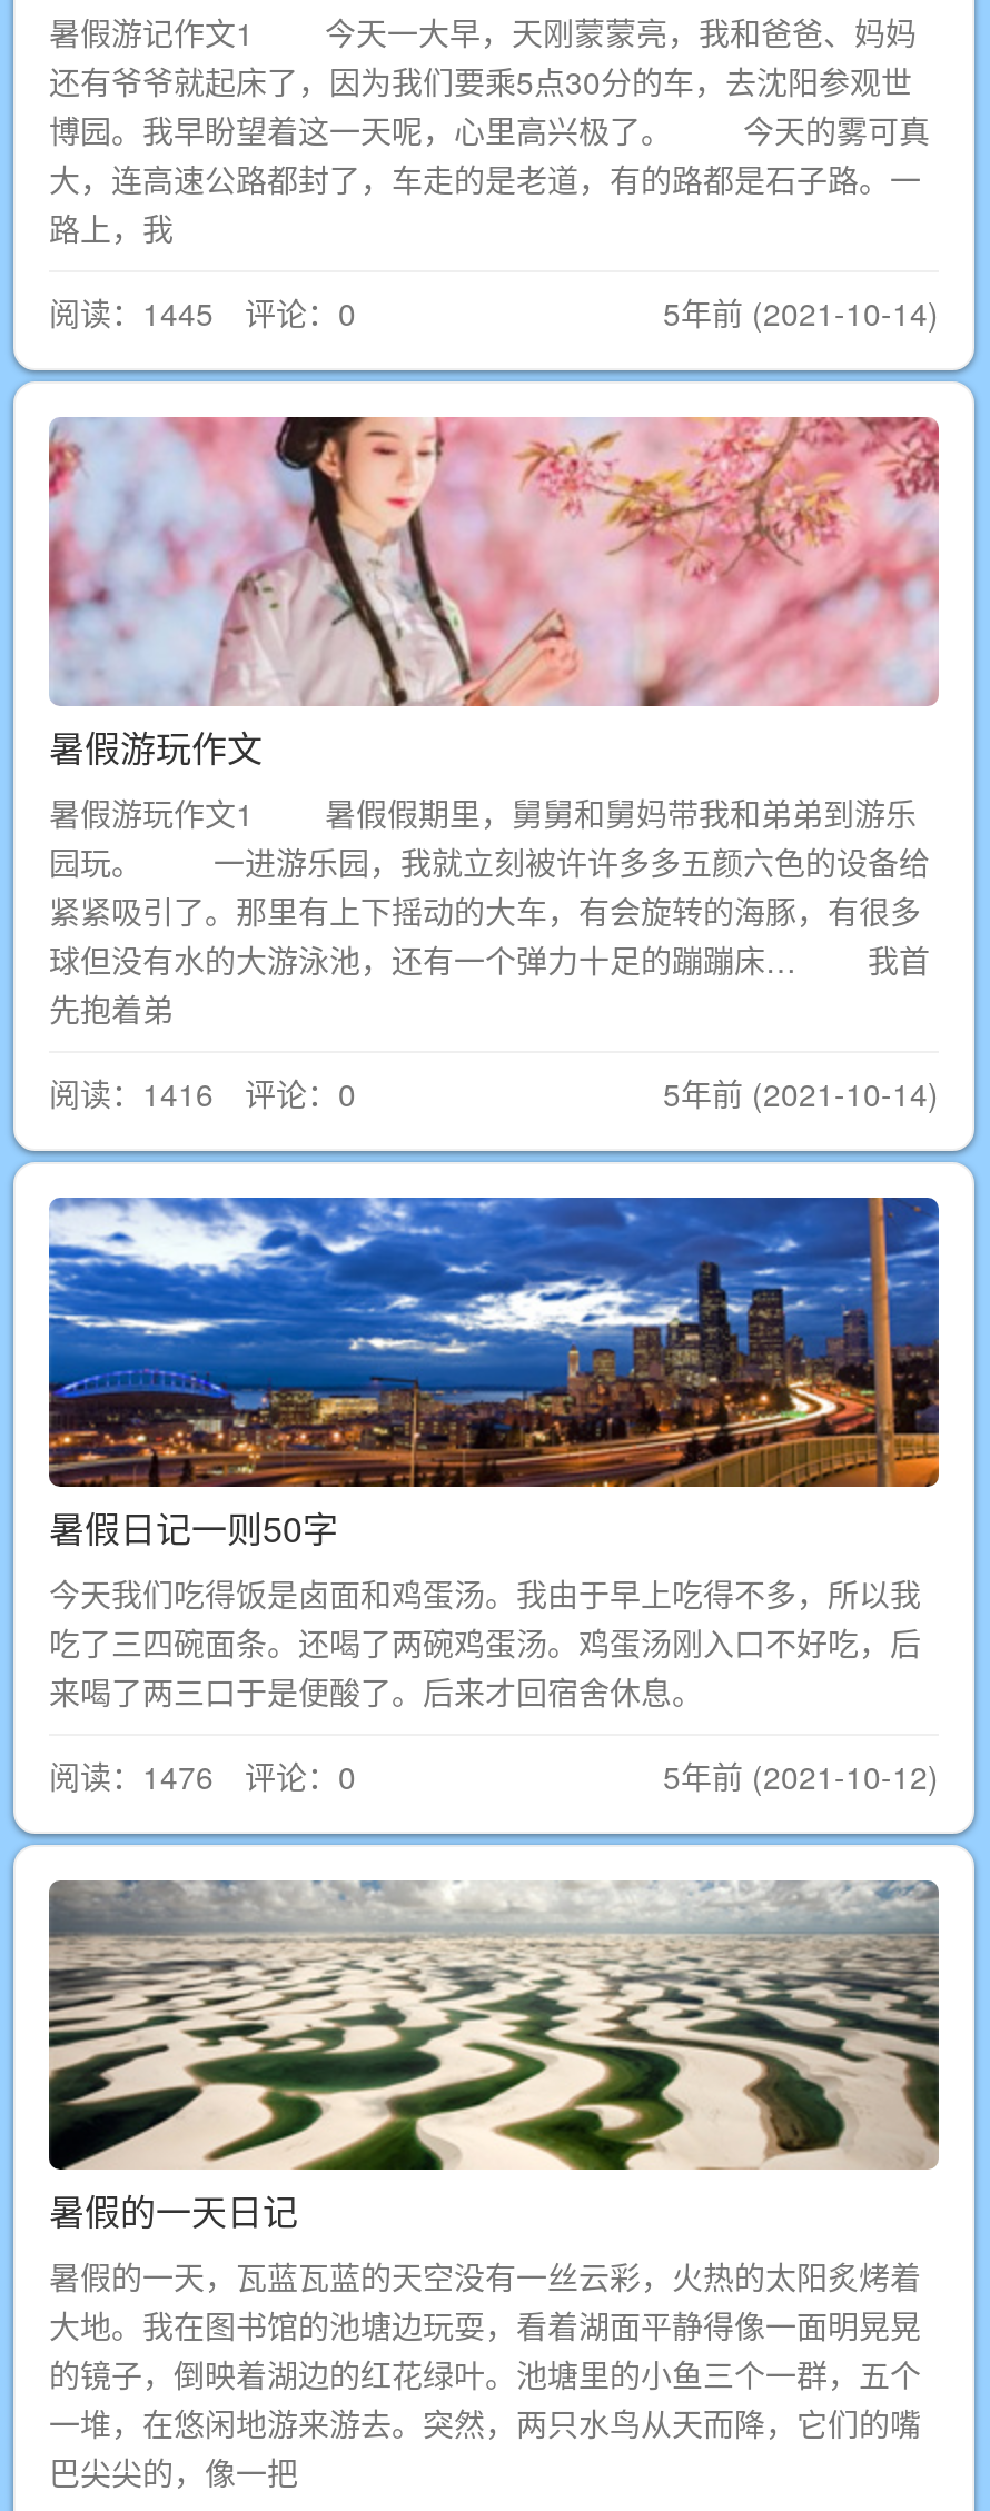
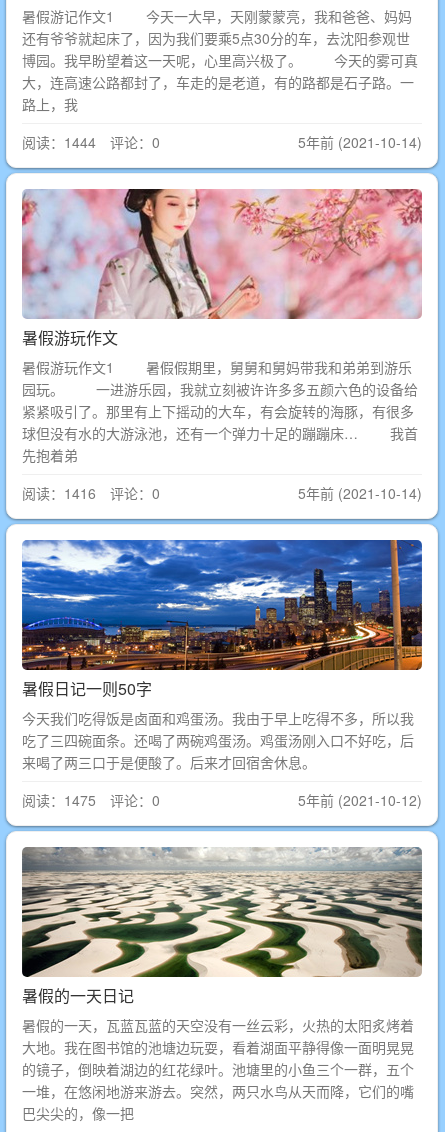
[49,290,356,335] 阅读：1445 评论：0 -> [22,132,160,152] 阅读：1444 评论：0
[49,1754,356,1798] 阅读：1476 评论：0 -> [22,790,160,810] 阅读：1475 评论：0

